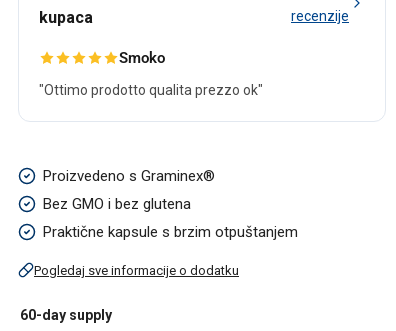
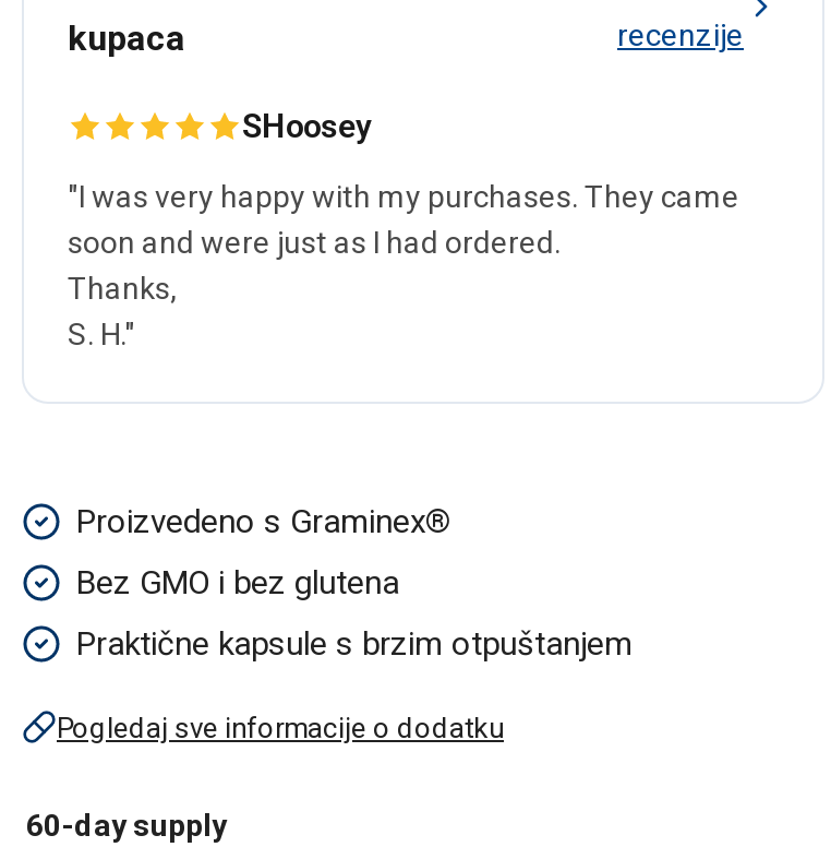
[119,49,165,67] Smoko -> [242,107,371,146] SHoosey
[39,82,263,98] "Ottimo prodotto qualita prezzo ok" -> [68,179,739,351] "I was very happy with my purchases. They came | soon and were just as I had ordered. | Thanks, | S. H."

